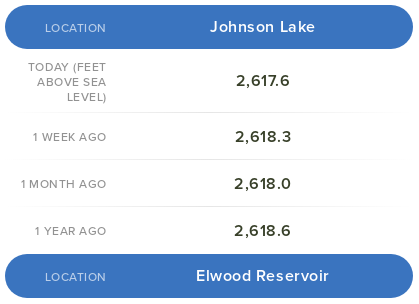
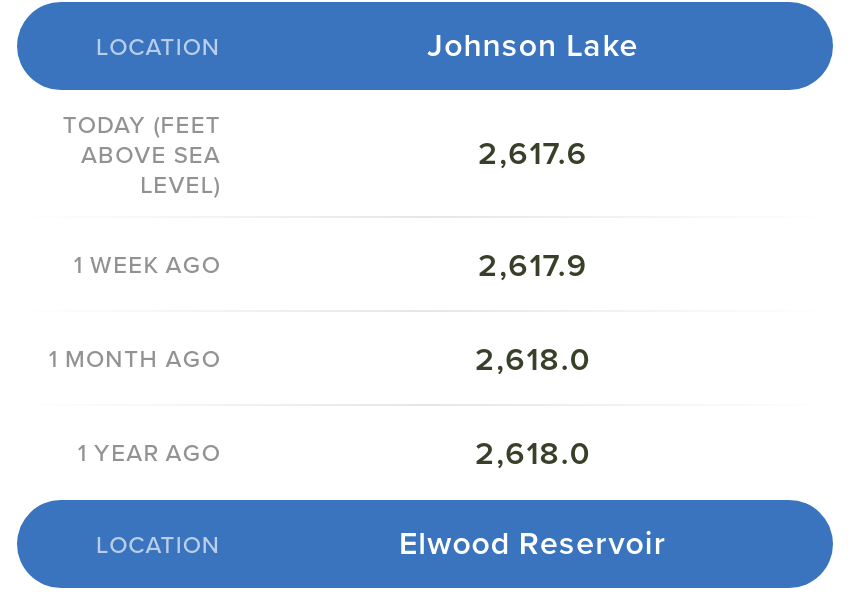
[234,125,291,148] 2,618.3 -> [478,242,588,288] 2,617.9
[234,219,292,242] 2,618.6 -> [475,430,591,476] 2,618.0

